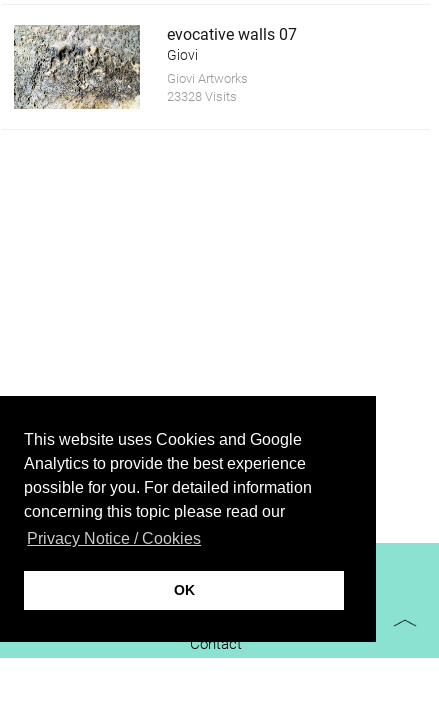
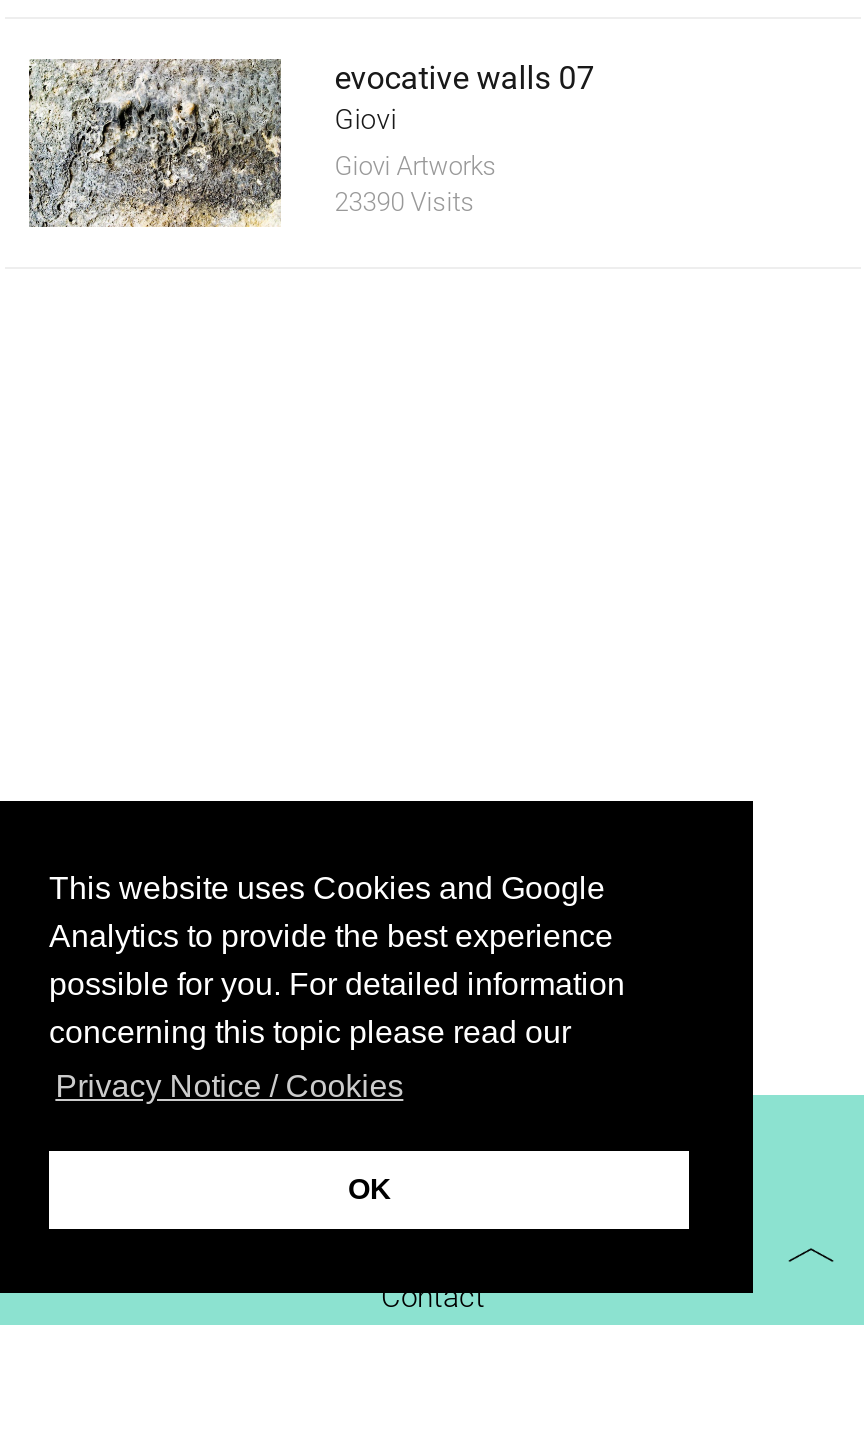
[167,88,237,103] 23328 Visits -> [335,186,475,216] 23390 Visits

